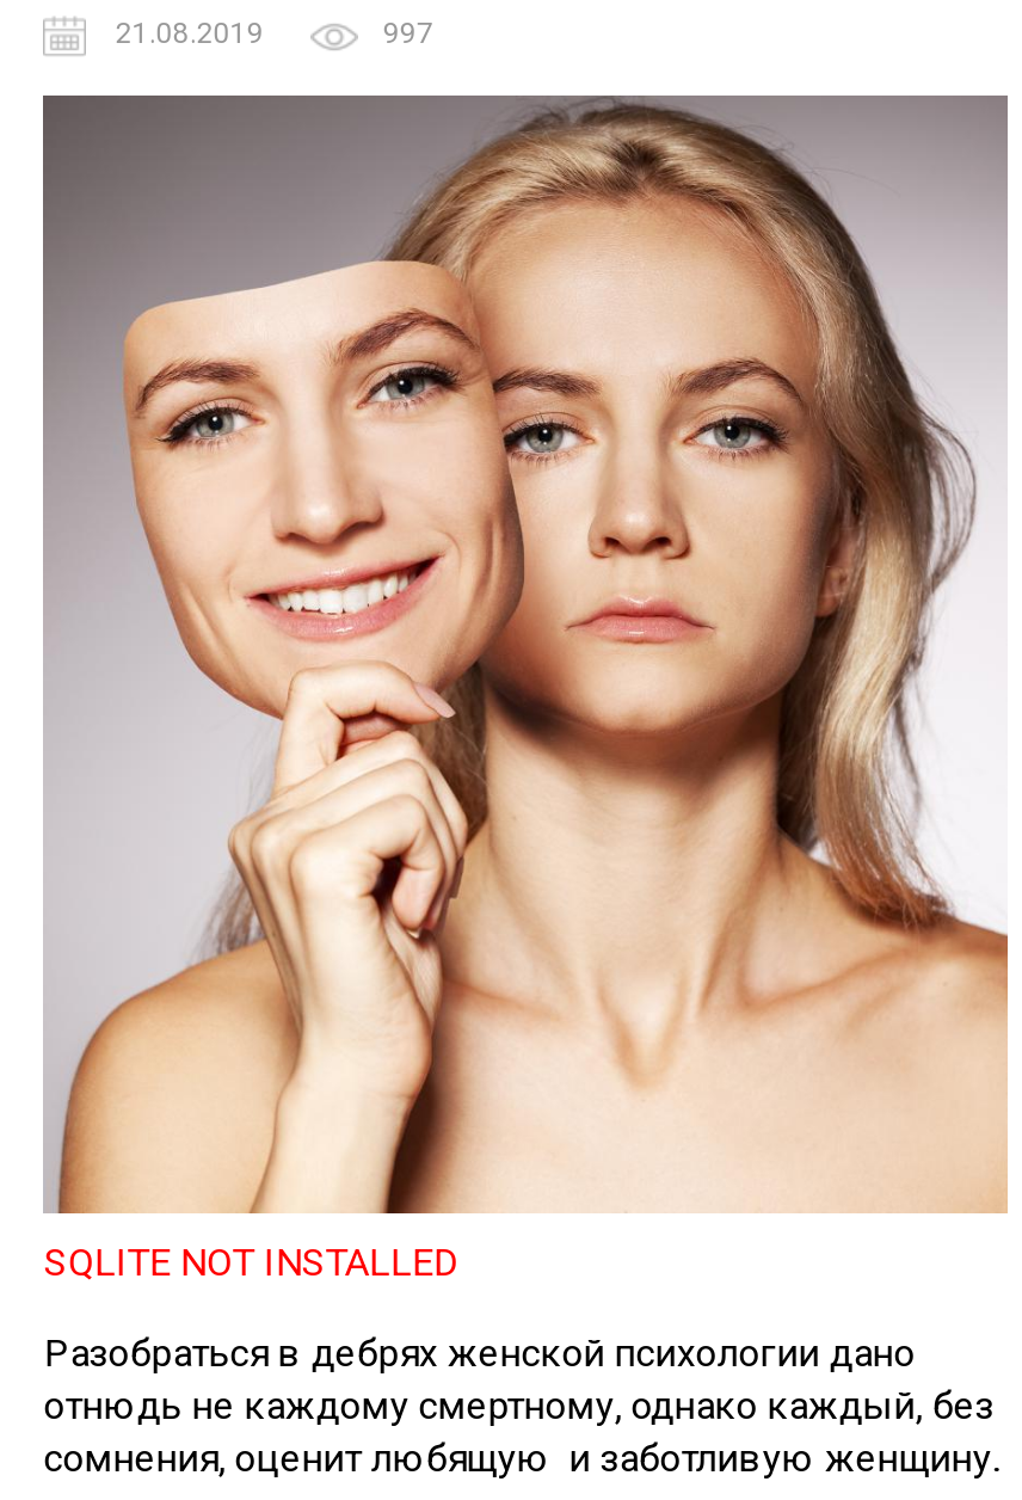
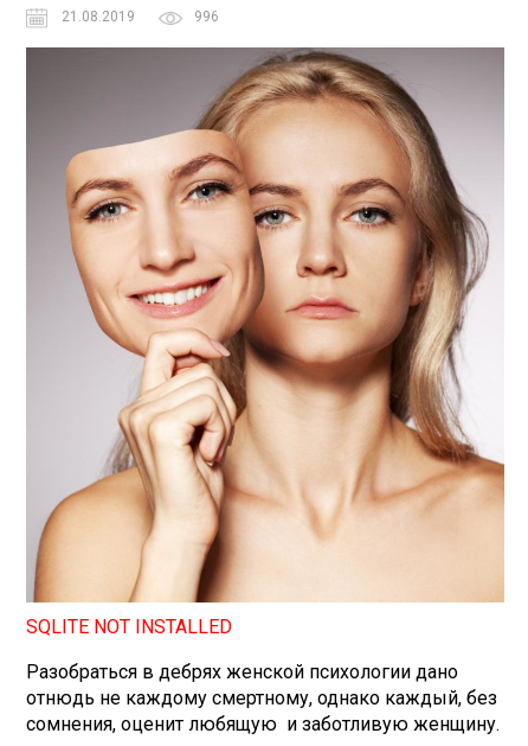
[383,17,433,50] 997 -> [195,8,219,25] 996

